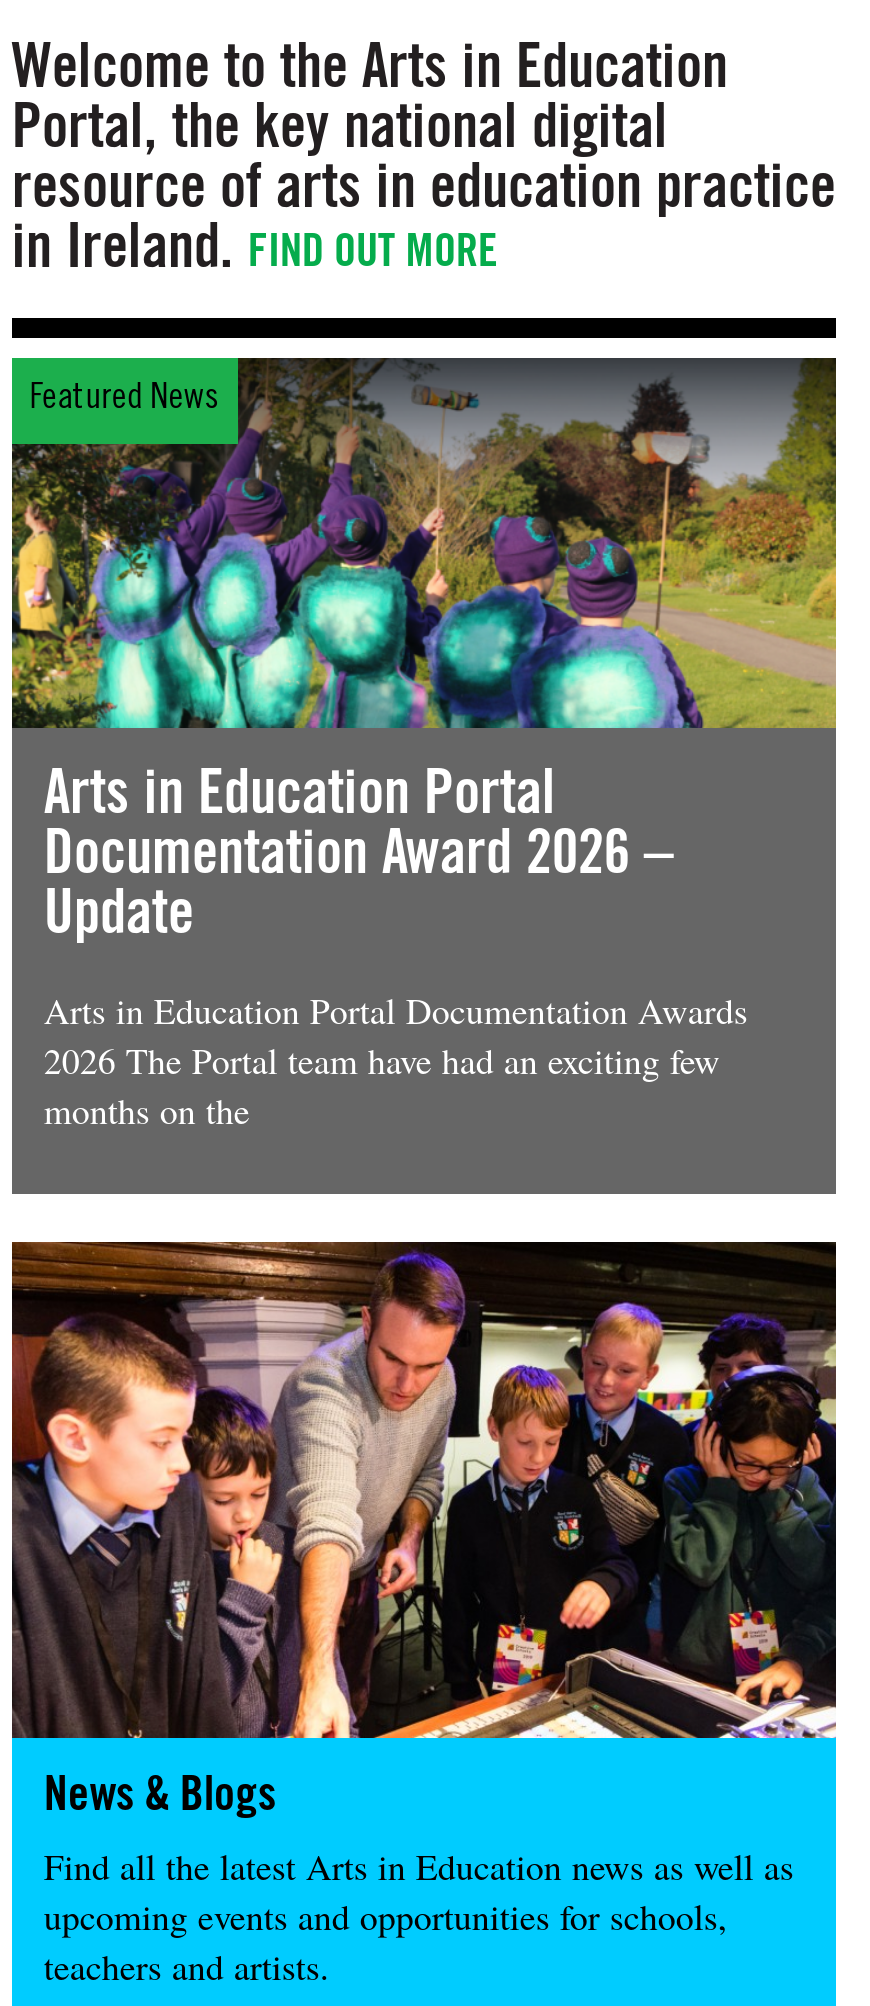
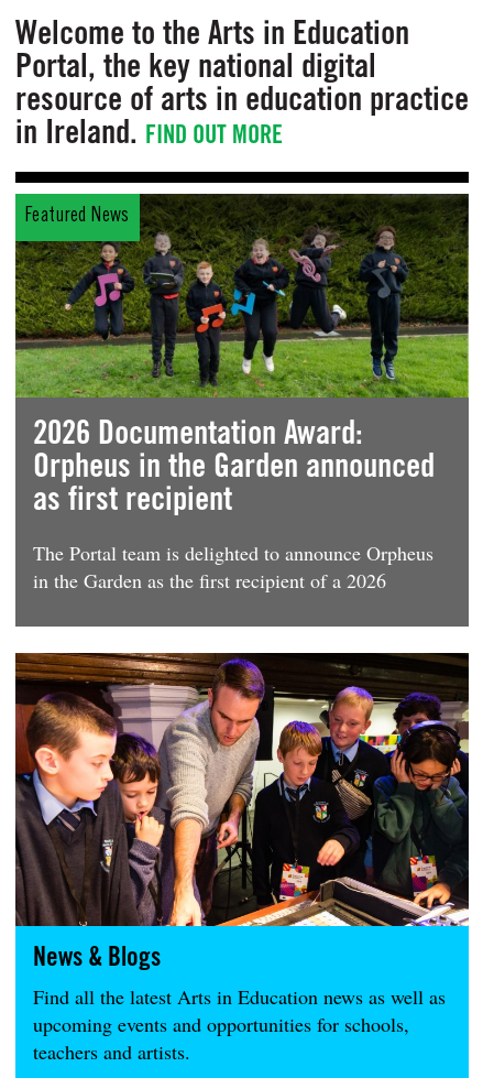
[10,358,838,947] [image] | Arts in Education Portal | Documentation Award 2026 – | Update -> [15,194,470,518] [image] | 2026 Documentation Award: | Orpheus in the Garden announced | as first recipient
[44,986,748,1134] Arts in Education Portal Documentation Awards | 2026 The Portal team have had an exciting few | months on the -> [33,539,433,593] The Portal team is delighted to announce Orpheus | in the Garden as the first recipient of a 2026

